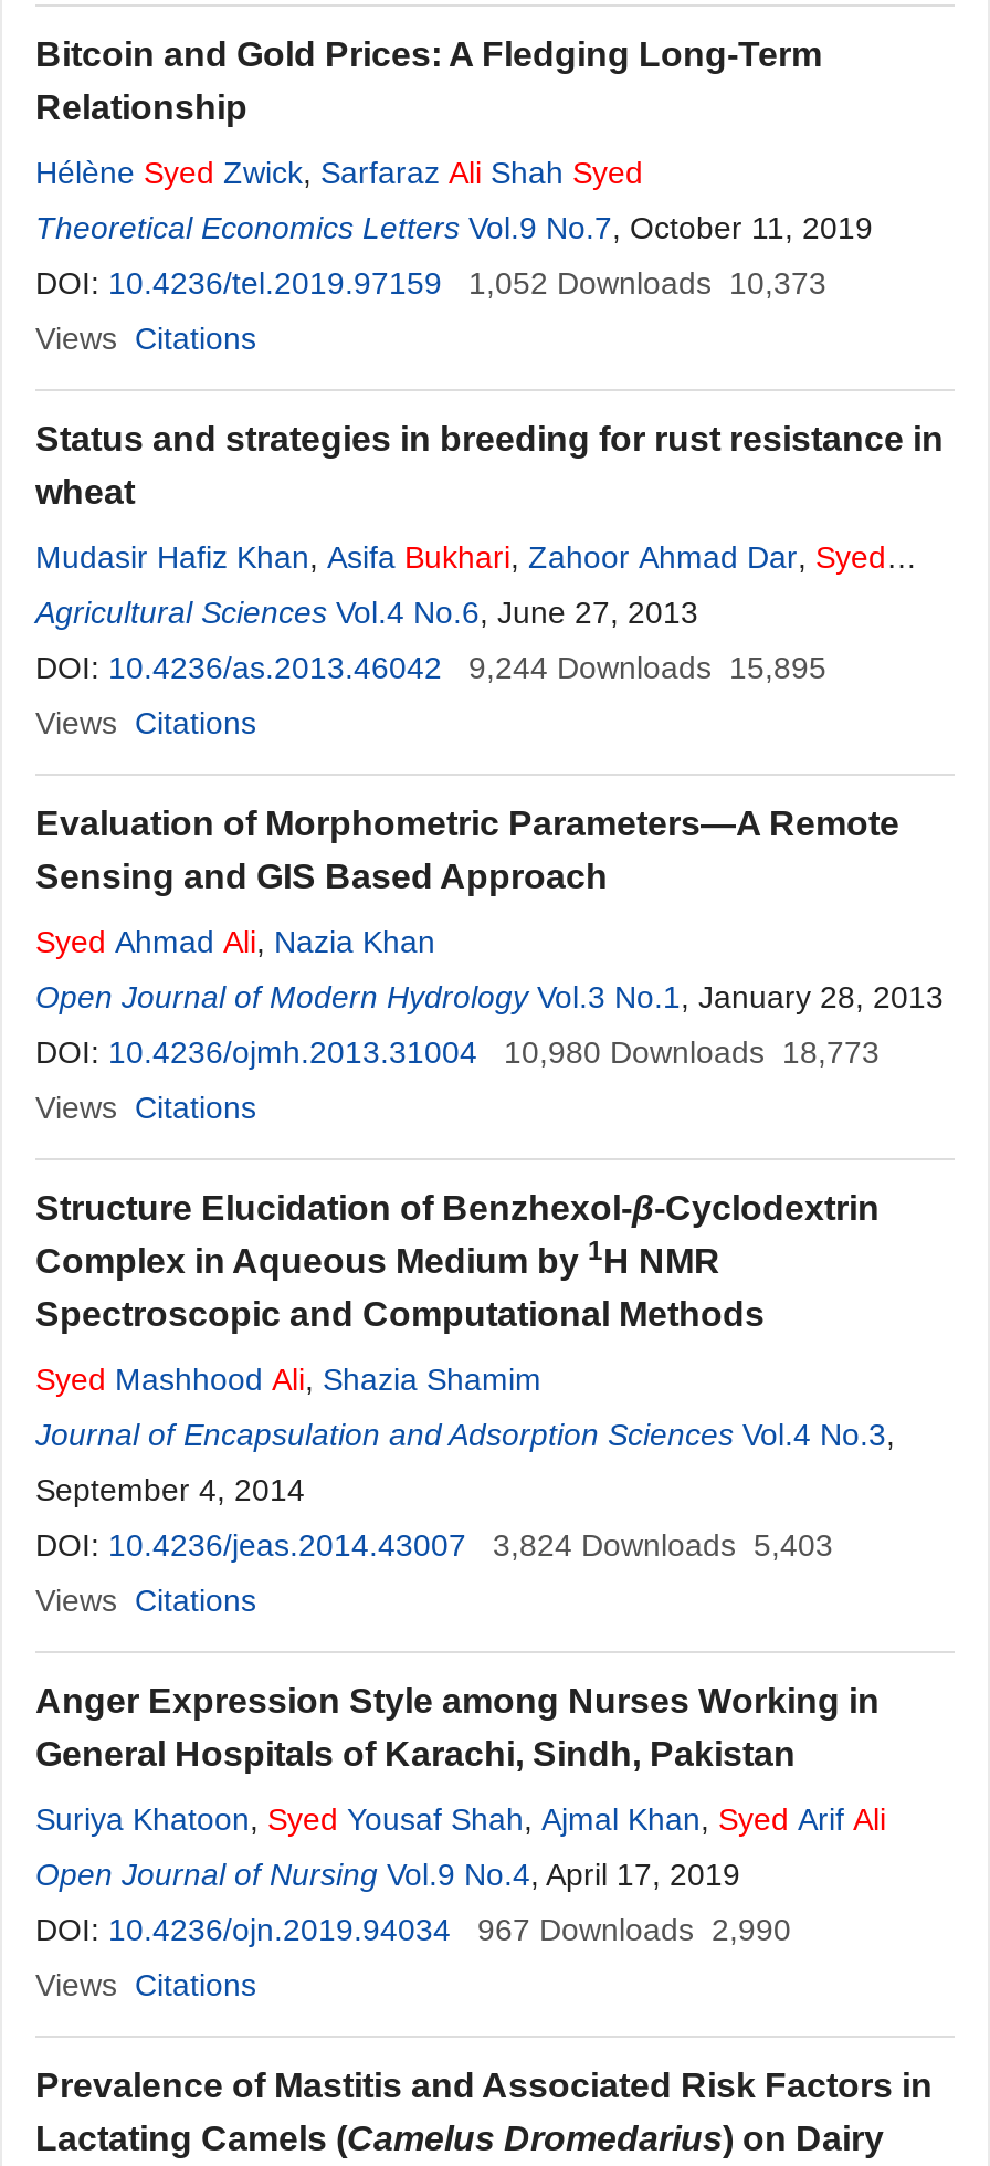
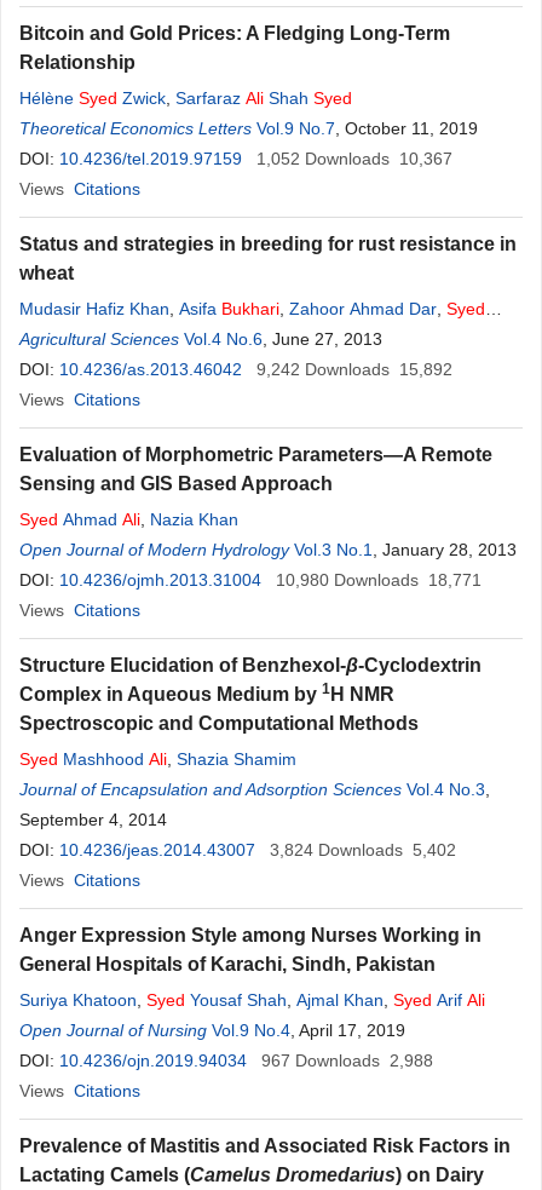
[35,265,826,301] DOI: 10.4236/tel.2019.97159 1,052 Downloads 10,373 -> [19,149,452,168] DOI: 10.4236/tel.2019.97159 1,052 Downloads 10,367
[35,650,826,685] DOI: 10.4236/as.2013.46042 9,244 Downloads 15,895 -> [19,360,452,379] DOI: 10.4236/as.2013.46042 9,242 Downloads 15,892
[35,1034,880,1070] DOI: 10.4236/ojmh.2013.31004 10,980 Downloads 18,773 -> [19,570,482,590] DOI: 10.4236/ojmh.2013.31004 10,980 Downloads 18,771
[35,1527,833,1563] DOI: 10.4236/jeas.2014.43007 3,824 Downloads 5,403 -> [19,840,456,860] DOI: 10.4236/jeas.2014.43007 3,824 Downloads 5,402
[35,1912,791,1947] DOI: 10.4236/ojn.2019.94034 967 Downloads 2,990 -> [19,1051,433,1070] DOI: 10.4236/ojn.2019.94034 967 Downloads 2,988

